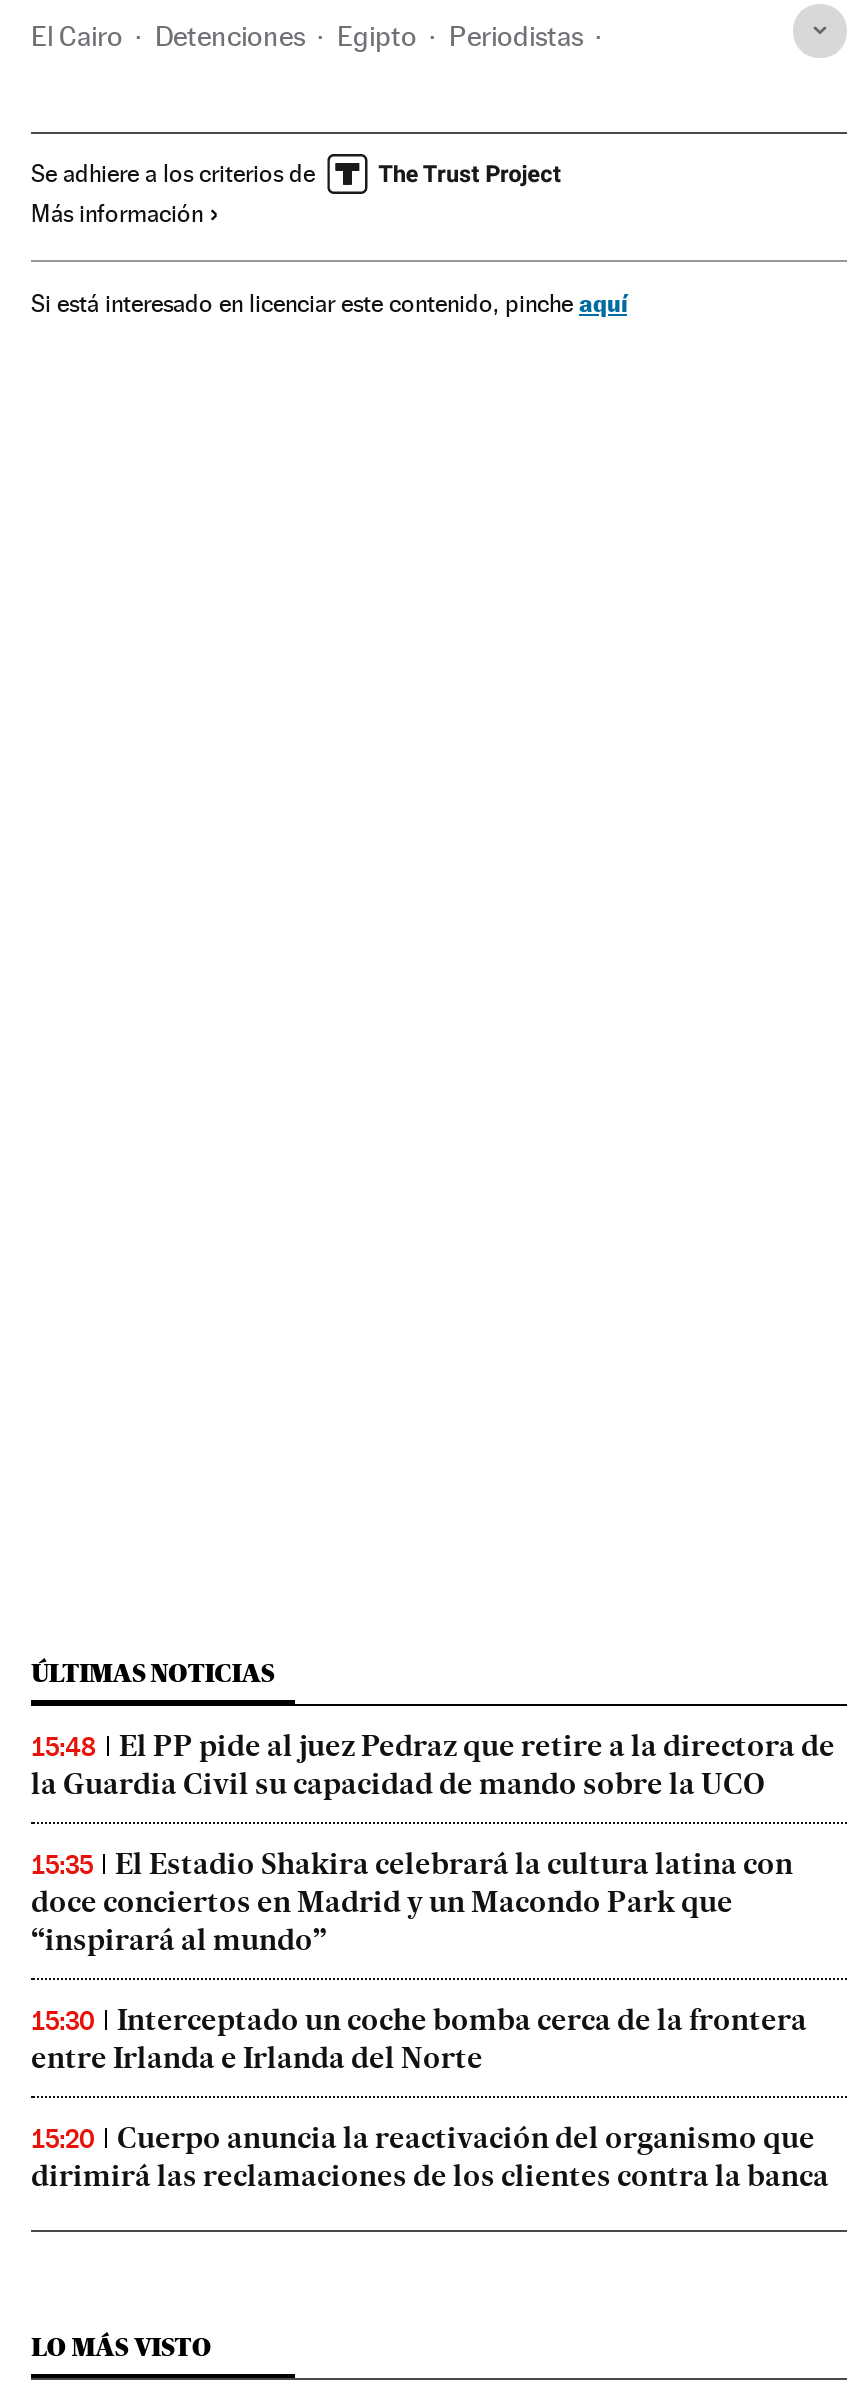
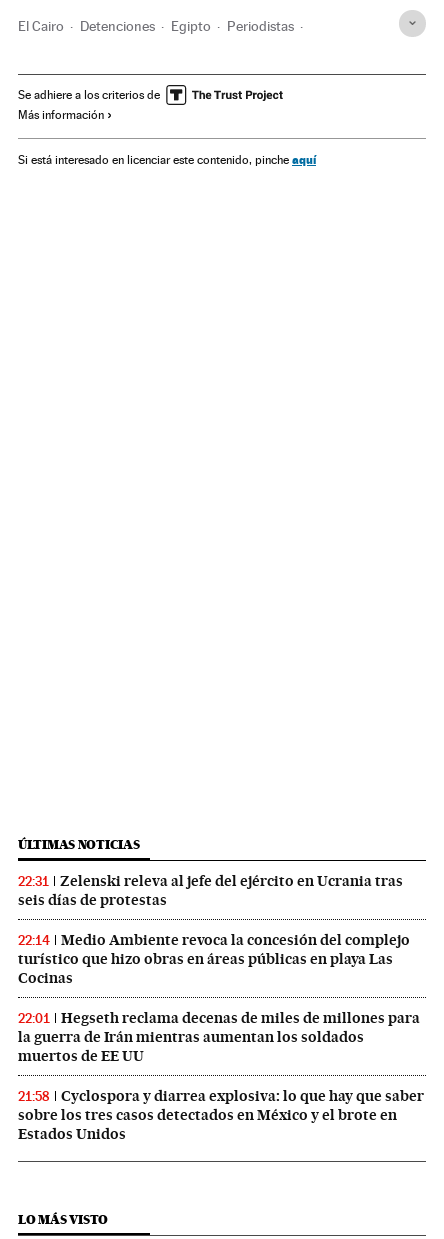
[31,1728,835,1802] 15:48 | El PP pide al juez Pedraz que retire a la directora de | la Guardia Civil su capacidad de mando sobre la UCO -> [18,872,403,909] 22:31 | Zelenski releva al jefe del ejército en Ucrania tras | seis días de protestas
[31,1846,793,1958] 15:35 | El Estadio Shakira celebrará la cultura latina con | doce conciertos en Madrid y un Macondo Park que | “inspirará al mundo” -> [18,931,410,987] 22:14 | Medio Ambiente revoca la concesión del complejo | turístico que hizo obras en áreas públicas en playa Las | Cocinas
[31,2002,807,2076] 15:30 | Interceptado un coche bomba cerca de la frontera | entre Irlanda e Irlanda del Norte -> [18,1009,420,1065] 22:01 | Hegseth reclama decenas de miles de millones para | la guerra de Irán mientras aumentan los soldados | muertos de EE UU
[31,2120,829,2194] 15:20 | Cuerpo anuncia la reactivación del organismo que | dirimirá las reclamaciones de los clientes contra la banca -> [18,1087,424,1143] 21:58 | Cyclospora y diarrea explosiva: lo que hay que saber | sobre los tres casos detectados en México y el brote en | Estados Unidos

